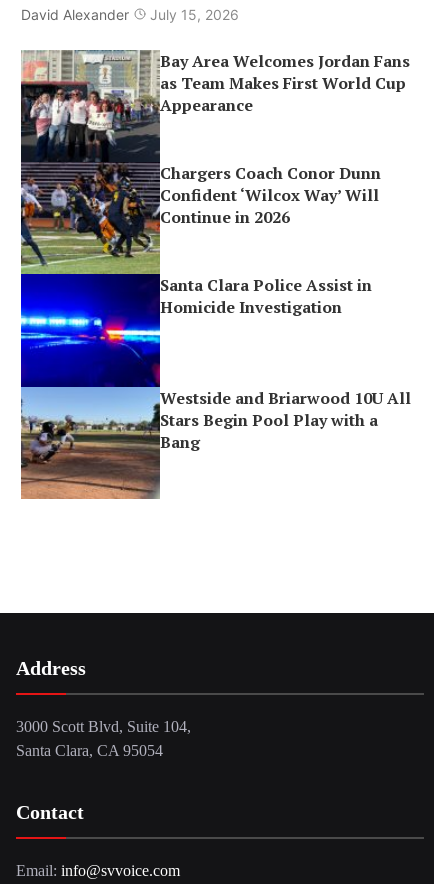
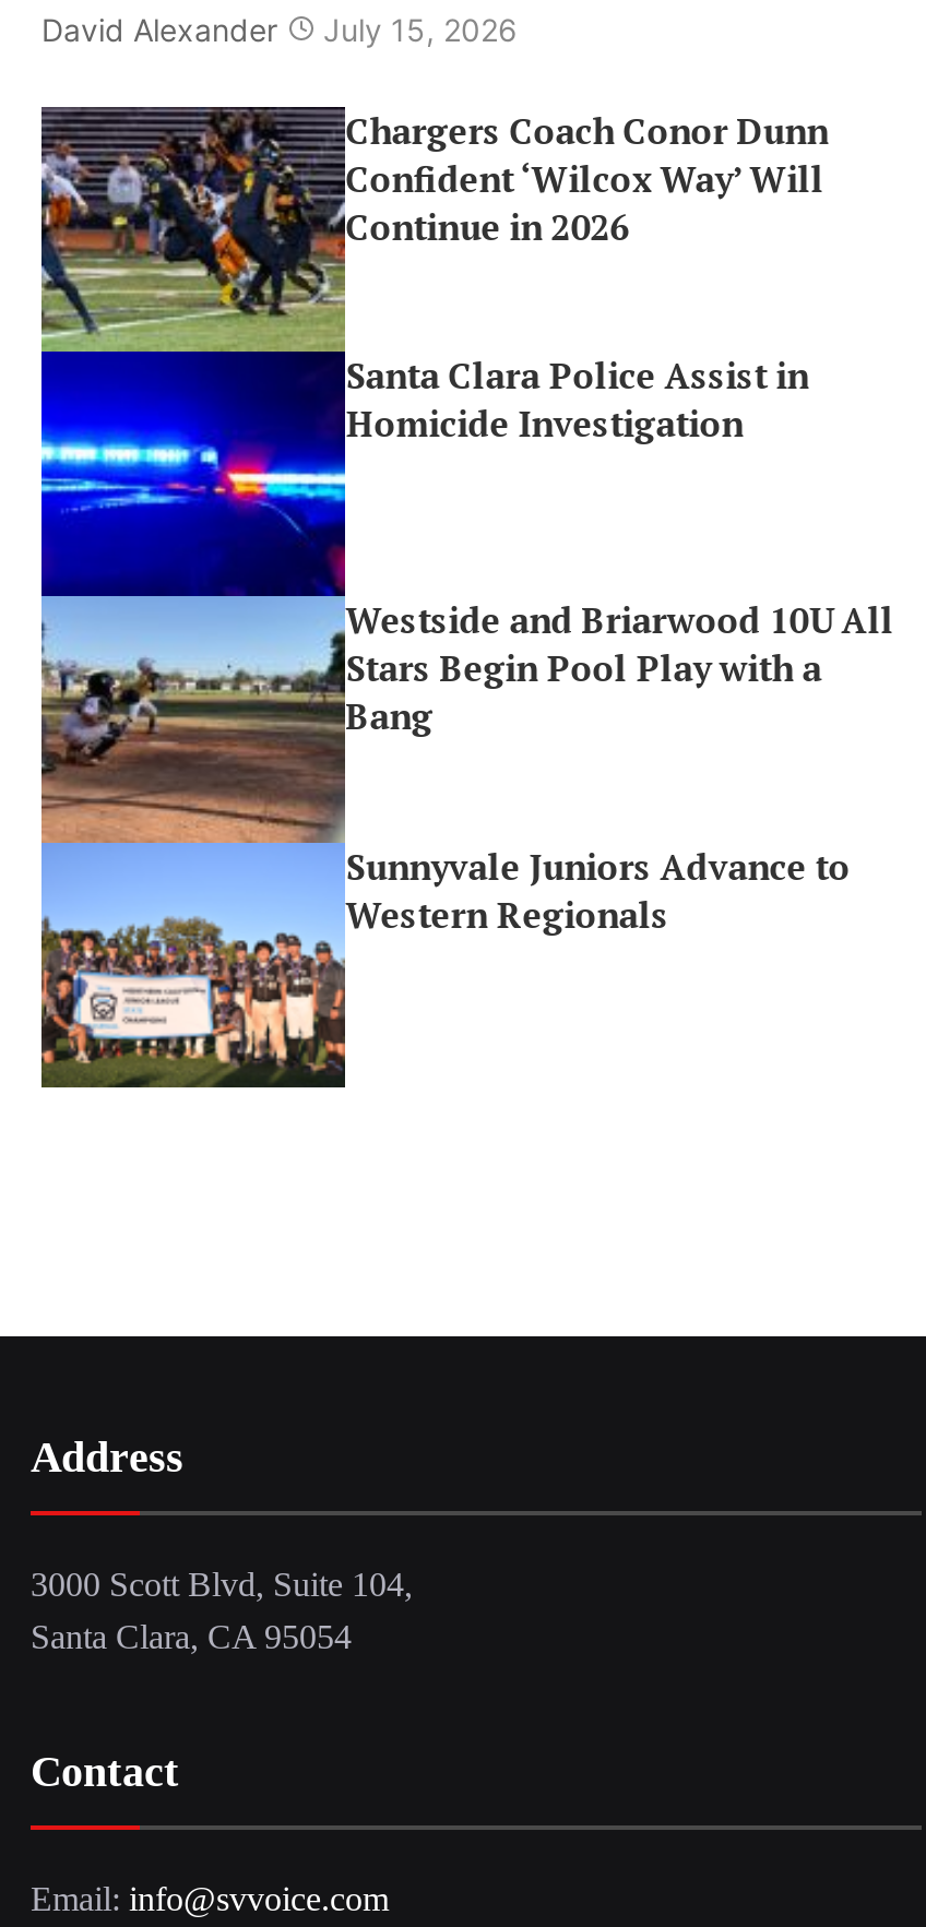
[20,50,410,163] [image] | Bay Area Welcomes Jordan Fans | as Team Makes First World Cup | Appearance -> none
moved [19,161,411,506] -> [37,105,894,858]: [image] | Chargers Coach Conor Dunn | Confident ‘Wilcox Way’ Will | ... | Stars Begin Pool Play with a | Bang
none -> [39,842,850,1087] [image] | Sunnyvale Juniors Advance to | Western Regionals

